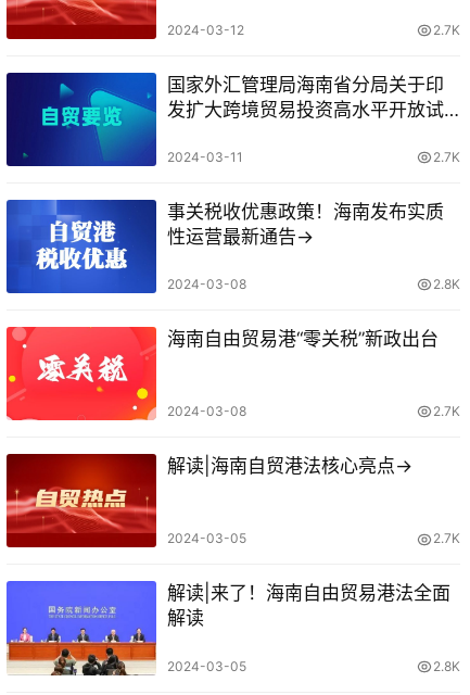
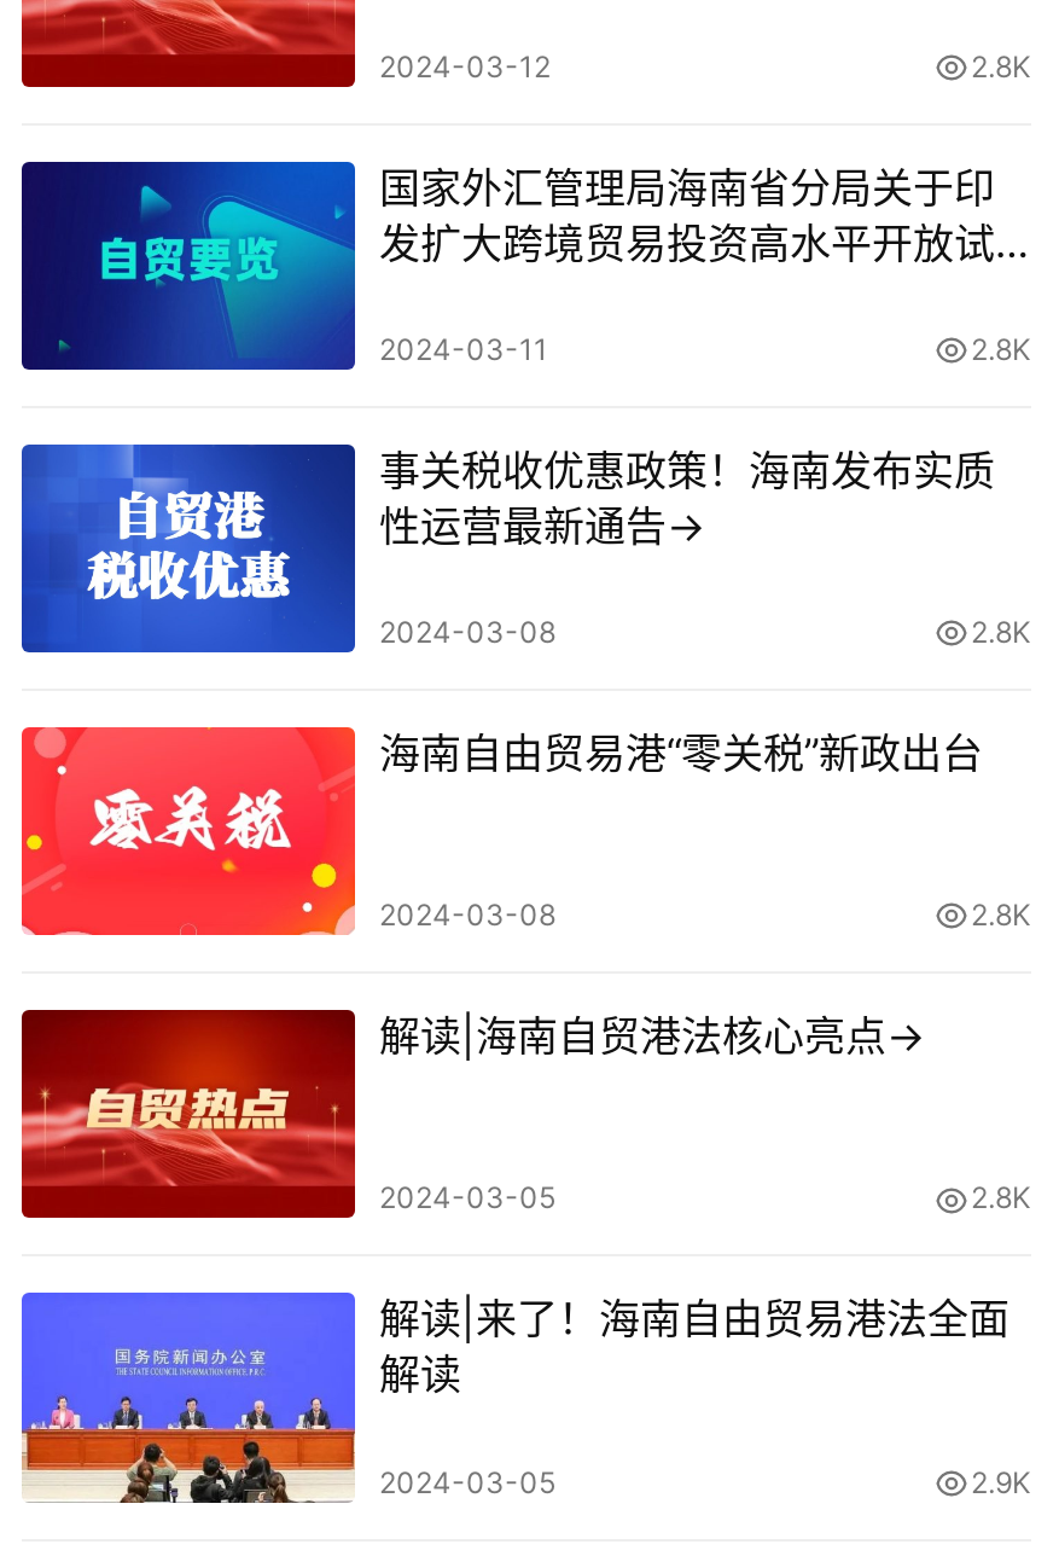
[433,21,460,38] 2.7K -> [971,47,1031,84] 2.8K
[433,149,460,165] 2.7K -> [971,331,1031,367] 2.8K
[433,403,460,419] 2.7K -> [971,897,1031,933] 2.8K
[433,530,460,547] 2.7K -> [971,1180,1031,1217] 2.8K
[433,658,460,674] 2.8K -> [971,1463,1031,1500] 2.9K

